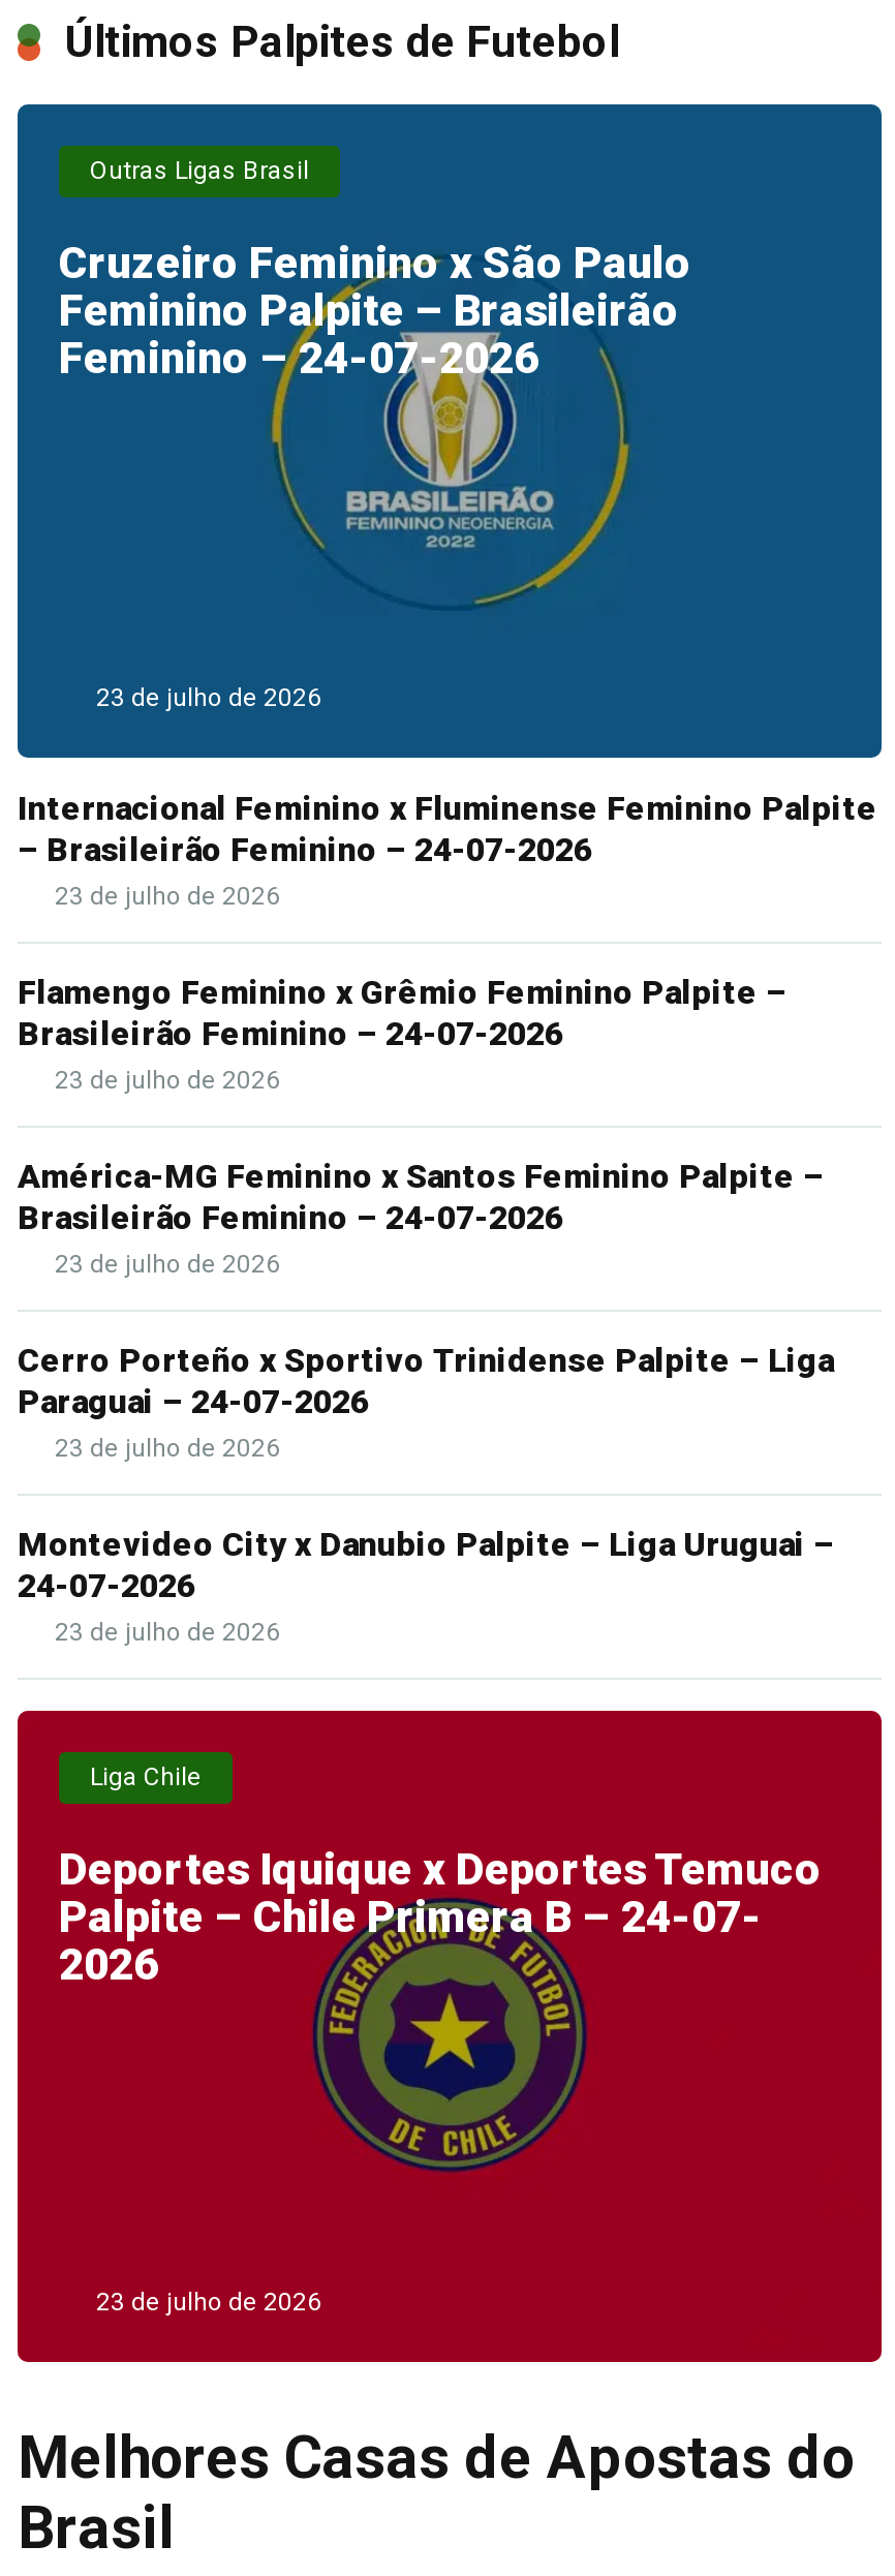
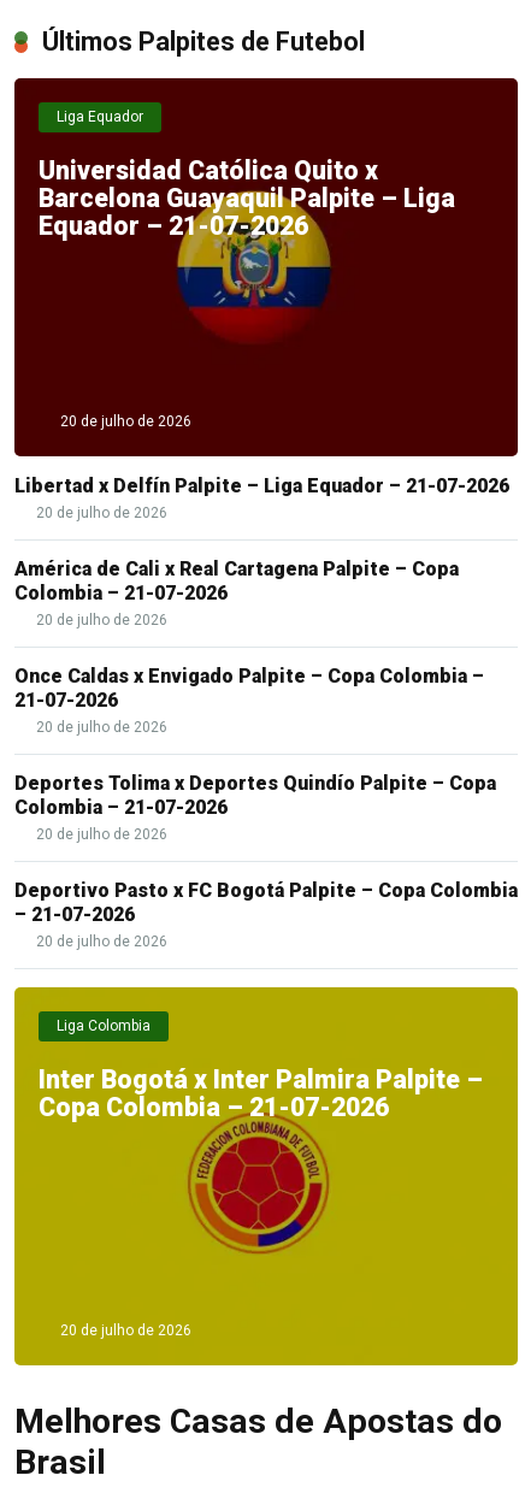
[16,102,884,760] [image] | Outras Ligas Brasil -> [13,77,519,439] [image] | Liga Equador
[59,238,691,385] Cruzeiro Feminino x São Paulo | Feminino Palpite – Brasileirão | Feminino – 24-07-2026 -> [39,156,455,241] Universidad Católica Quito x | Barcelona Guayaquil Palpite – Liga | Equador – 21-07-2026
[90,683,321,712] 23 de julho de 2026 -> [57,413,191,430] 20 de julho de 2026
[18,788,877,910] Internacional Feminino x Fluminense Feminino Palpite | – Brasileirão Feminino – 24-07-2026 | 23 de julho de 2026 -> [14,475,509,522] Libertad x Delfín Palpite – Liga Equador – 21-07-2026 | 20 de julho de 2026
[18,972,786,1094] Flamengo Feminino x Grêmio Feminino Palpite – | Brasileirão Feminino – 24-07-2026 | 23 de julho de 2026 -> [14,558,459,629] América de Cali x Real Cartagena Palpite – Copa | Colombia – 21-07-2026 | 20 de julho de 2026
[18,1156,824,1278] América-MG Feminino x Santos Feminino Palpite – | Brasileirão Feminino – 24-07-2026 | 23 de julho de 2026 -> [14,665,484,736] Once Caldas x Envigado Palpite – Copa Colombia – | 21-07-2026 | 20 de julho de 2026
[18,1340,834,1462] Cerro Porteño x Sportivo Trinidense Palpite – Liga | Paraguai – 24-07-2026 | 23 de julho de 2026 -> [14,772,496,843] Deportes Tolima x Deportes Quindío Palpite – Copa | Colombia – 21-07-2026 | 20 de julho de 2026
[18,1524,834,1646] Montevideo City x Danubio Palpite – Liga Uruguai – | 24-07-2026 | 23 de julho de 2026 -> [14,879,518,950] Deportivo Pasto x FC Bogotá Palpite – Copa Colombia | – 21-07-2026 | 20 de julho de 2026
[16,1709,884,2364] [image] | Liga Chile -> [13,986,519,1367] [image] | Liga Colombia
[59,1843,822,1989] Deportes Iquique x Deportes Temuco | Palpite – Chile Primera B – 24-07- | 2026 -> [39,1065,483,1123] Inter Bogotá x Inter Palmira Palpite – | Copa Colombia – 21-07-2026
[90,2288,321,2317] 23 de julho de 2026 -> [57,1322,191,1339] 20 de julho de 2026

